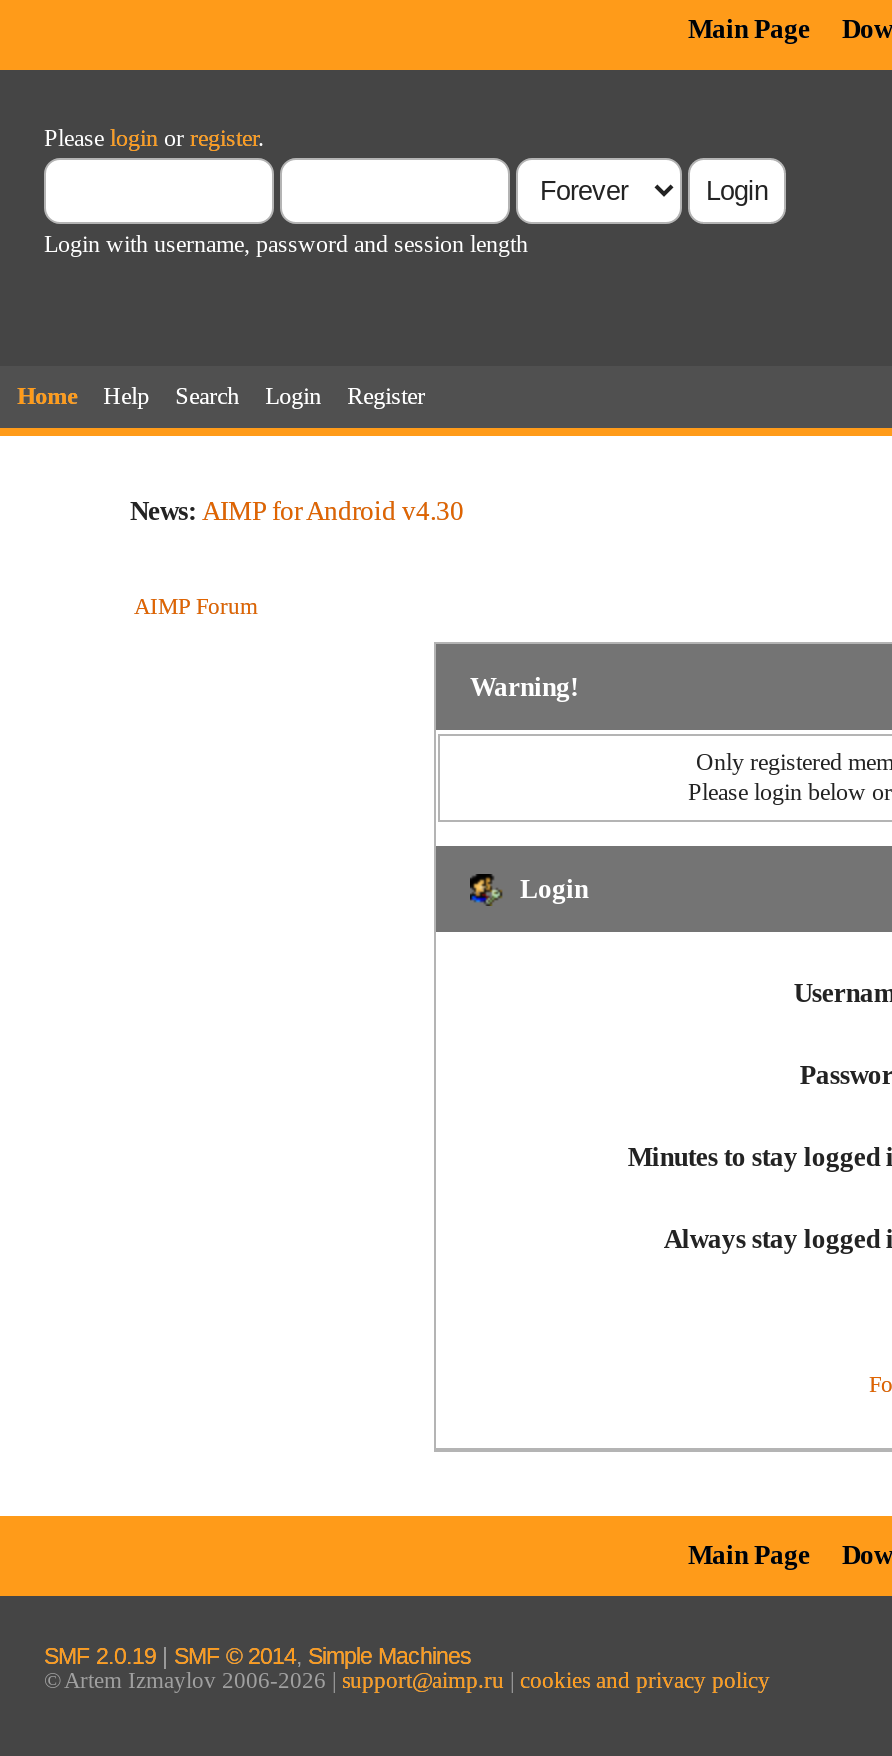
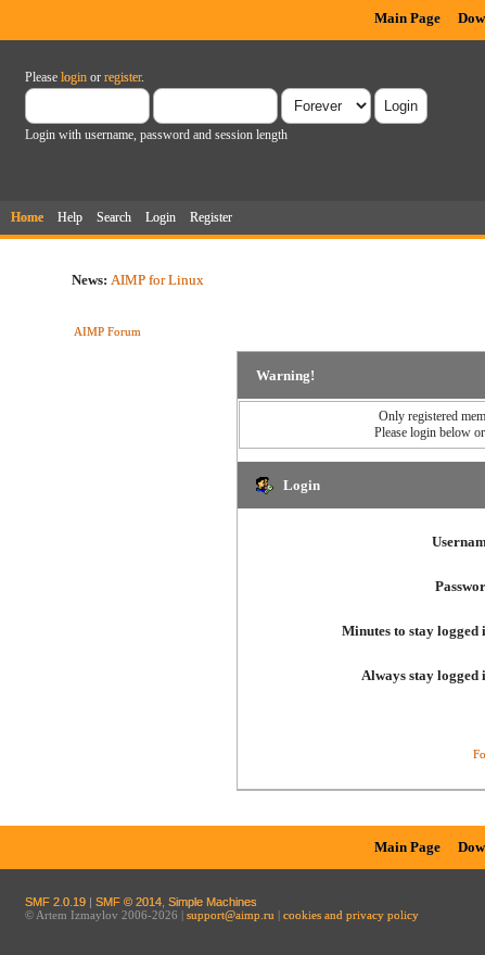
[130,496,464,526] News: AIMP for Android v4.30 -> [72,272,204,288] News: AIMP for Linux

